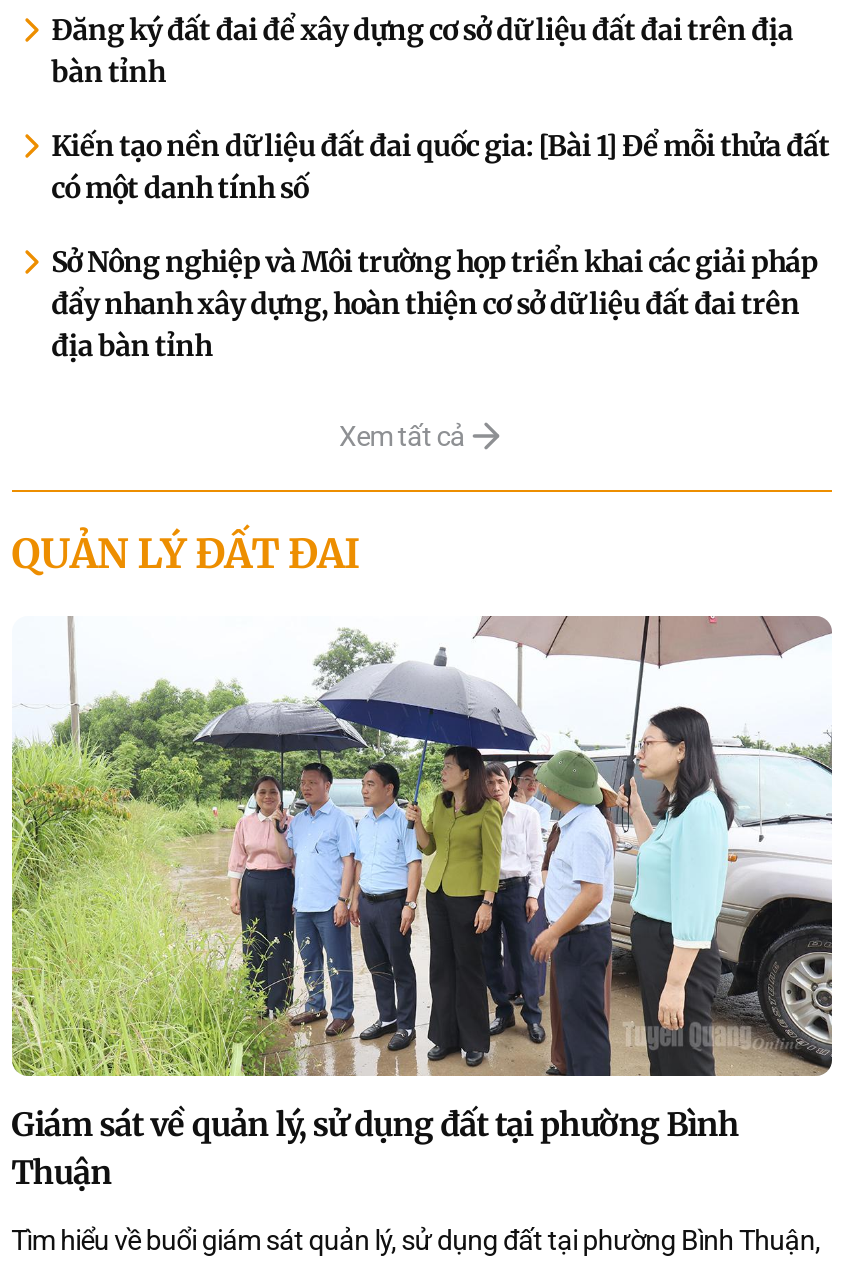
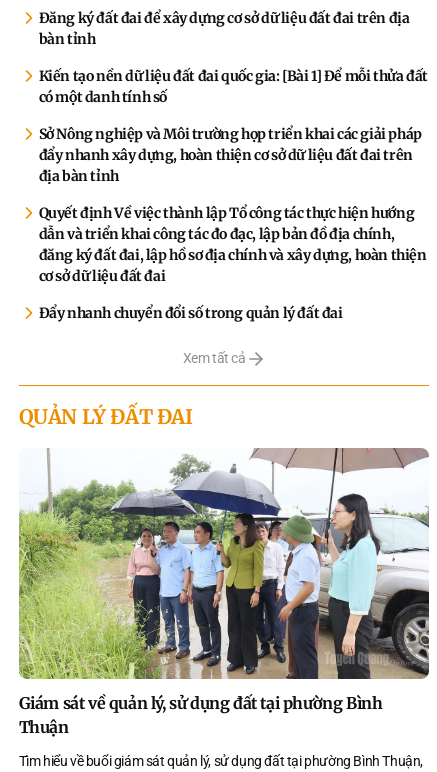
none -> [39,204,427,322] Quyết định Về việc thành lập Tổ công tác thực hiện hướng | dẫn và triển khai công tác đo đạc, lập bản đồ địa chính, | đăng ký đất đai, lập hồ sơ địa chính và xây dựng, hoàn thiện | cơ sở dữ liệu đất đai | Đẩy nhanh chuyển đổi số trong quản lý đất đai

